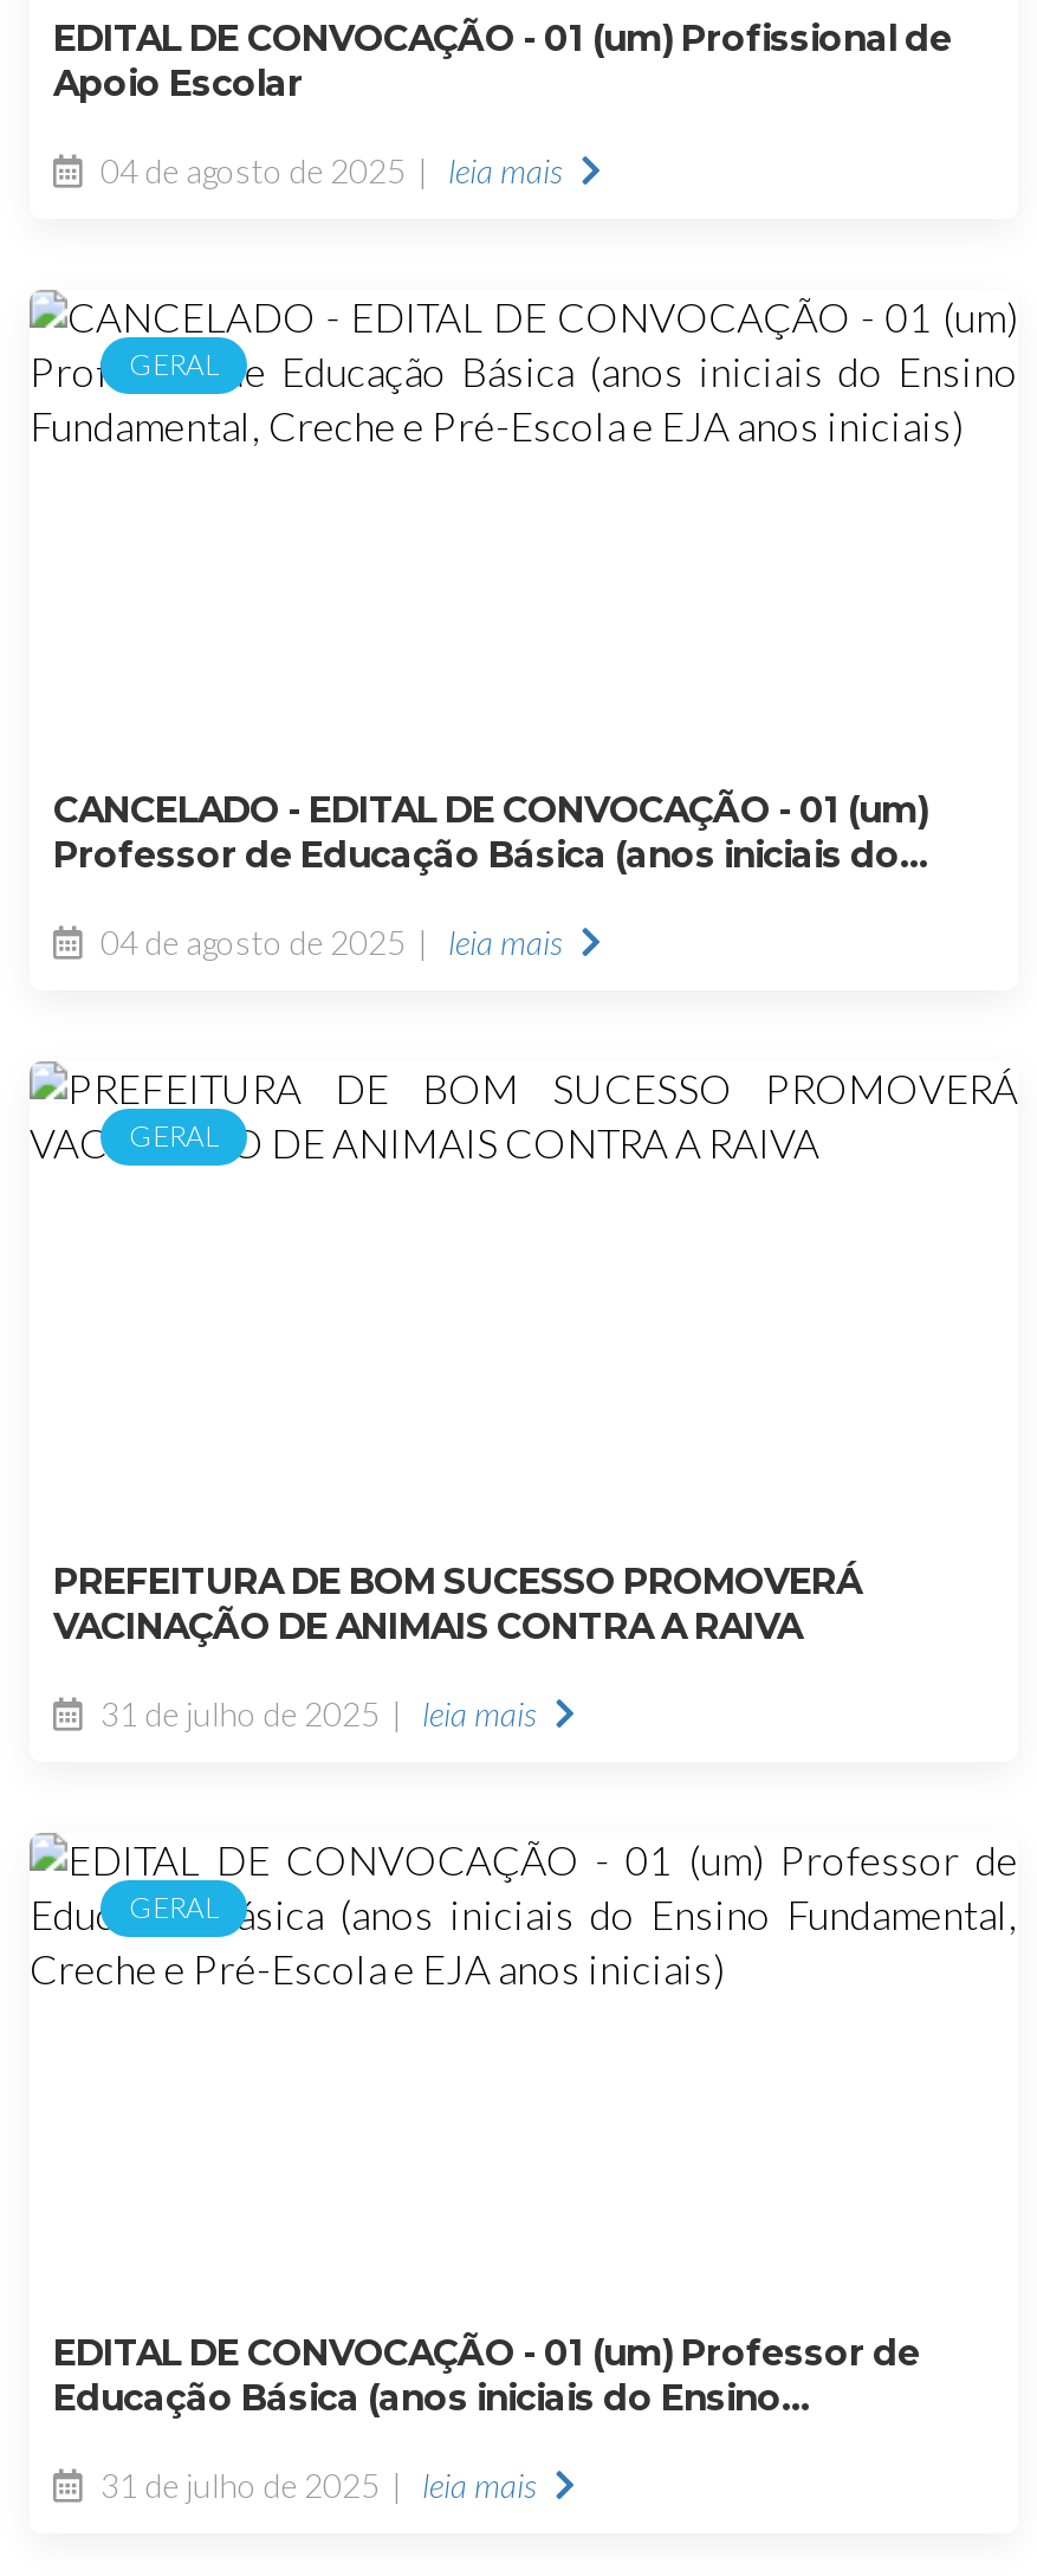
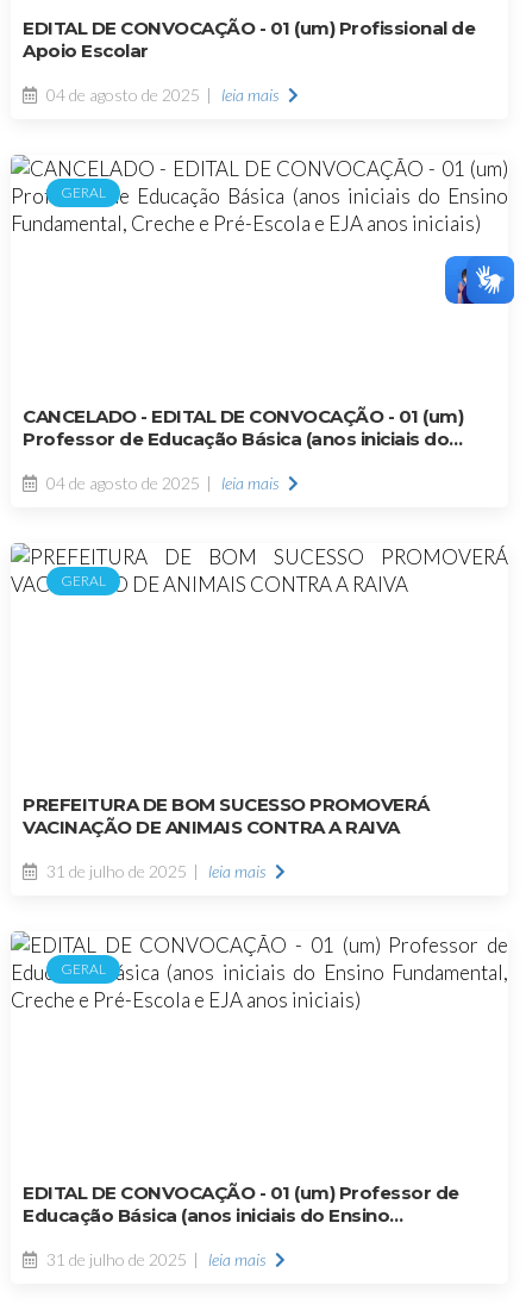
none -> [444,255,515,305] [image]

